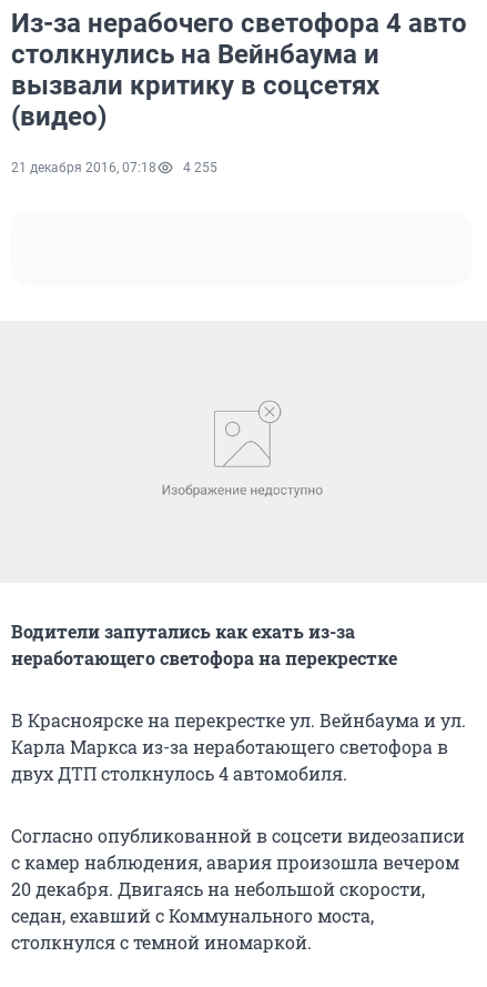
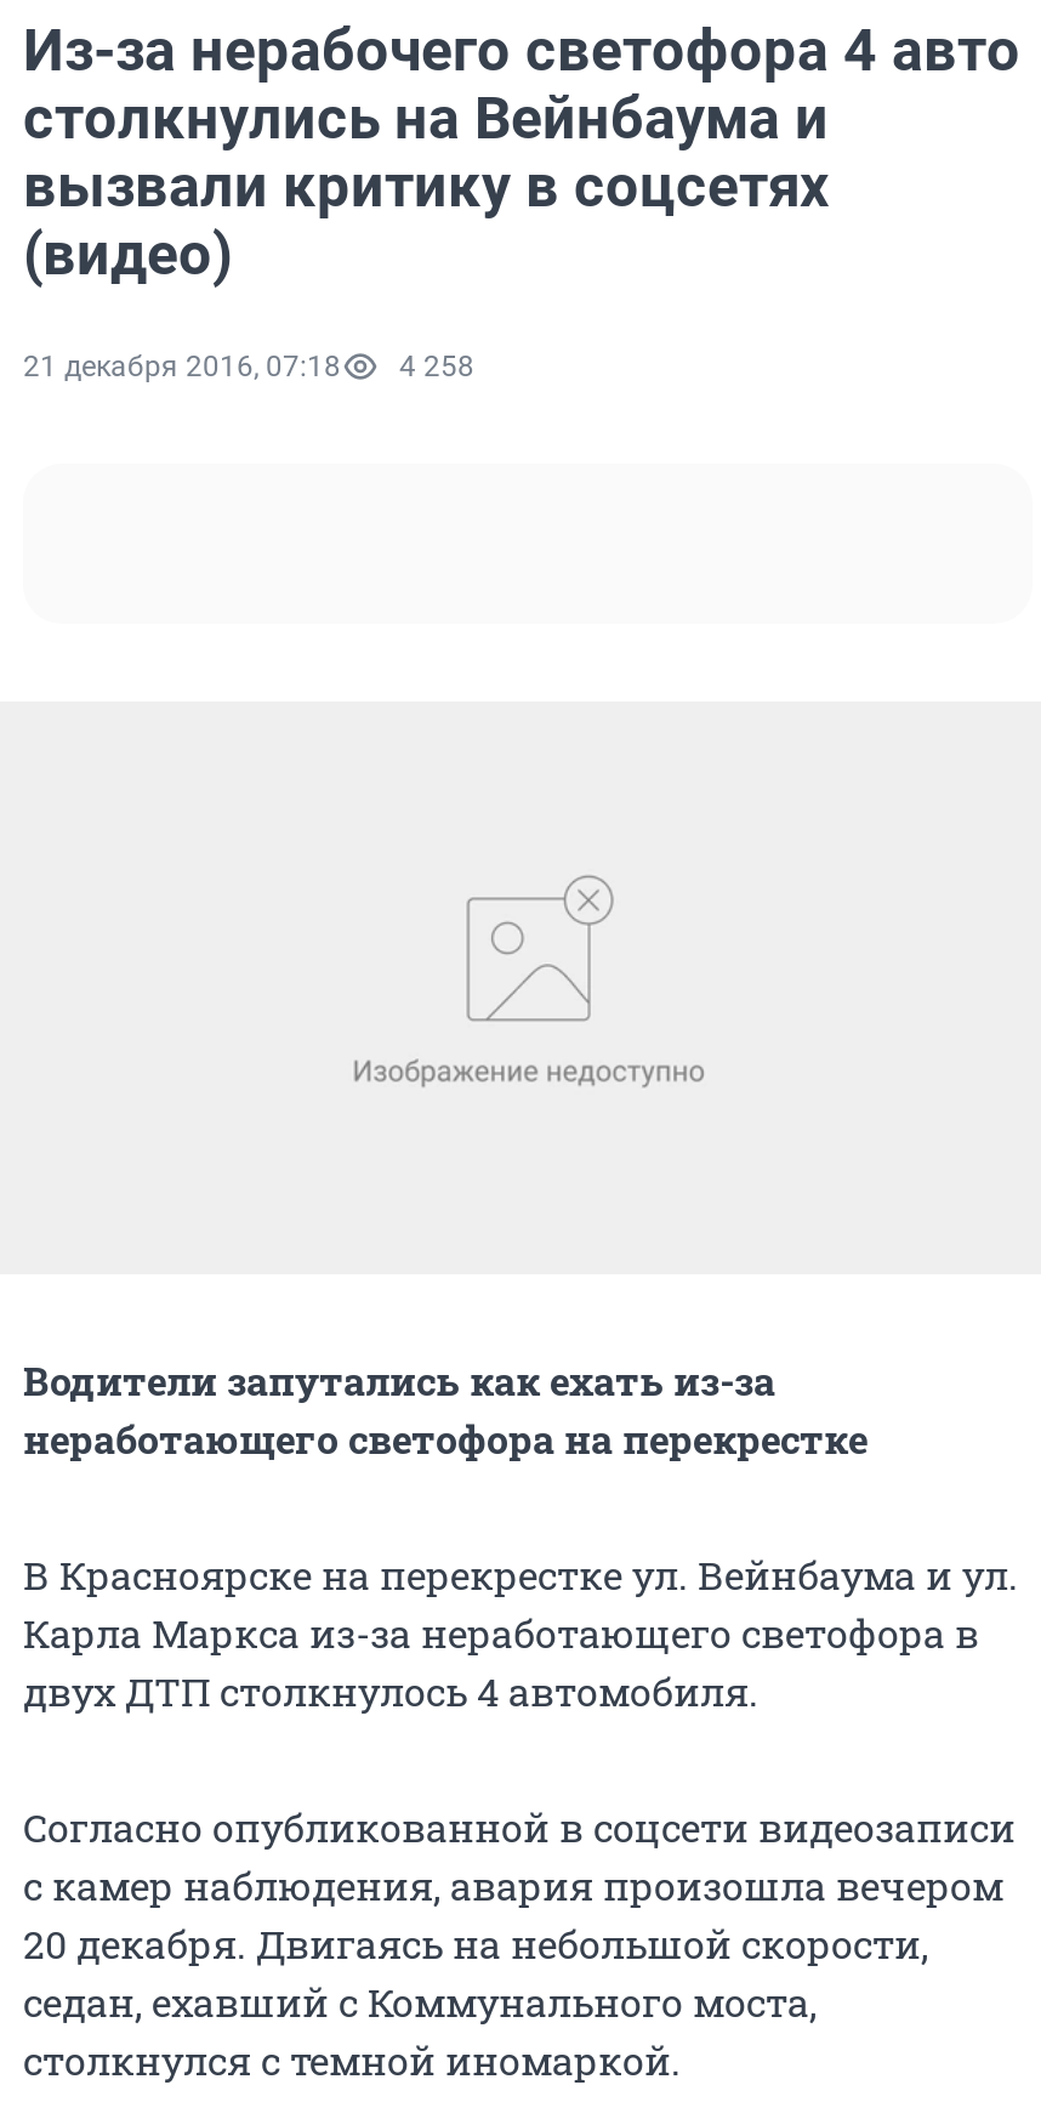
[11,160,217,176] 21 декабря 2016, 07:18 4 255 -> [23,350,474,384] 21 декабря 2016, 07:18 4 258

